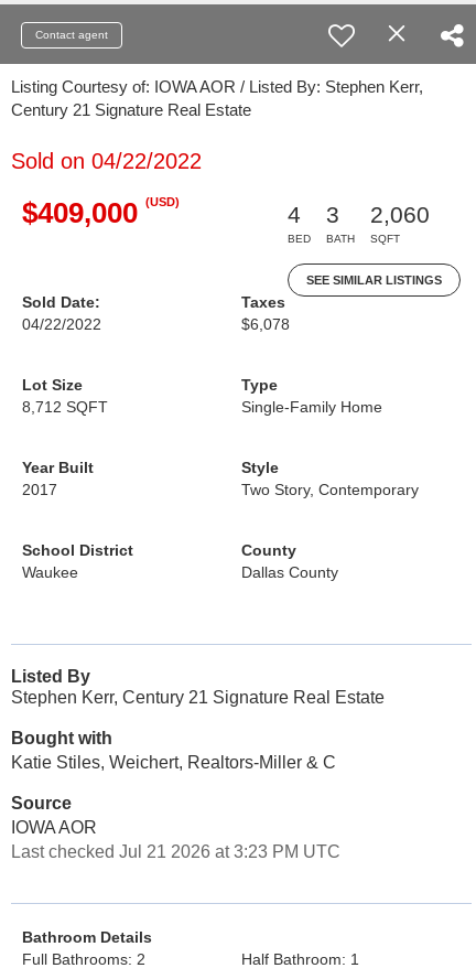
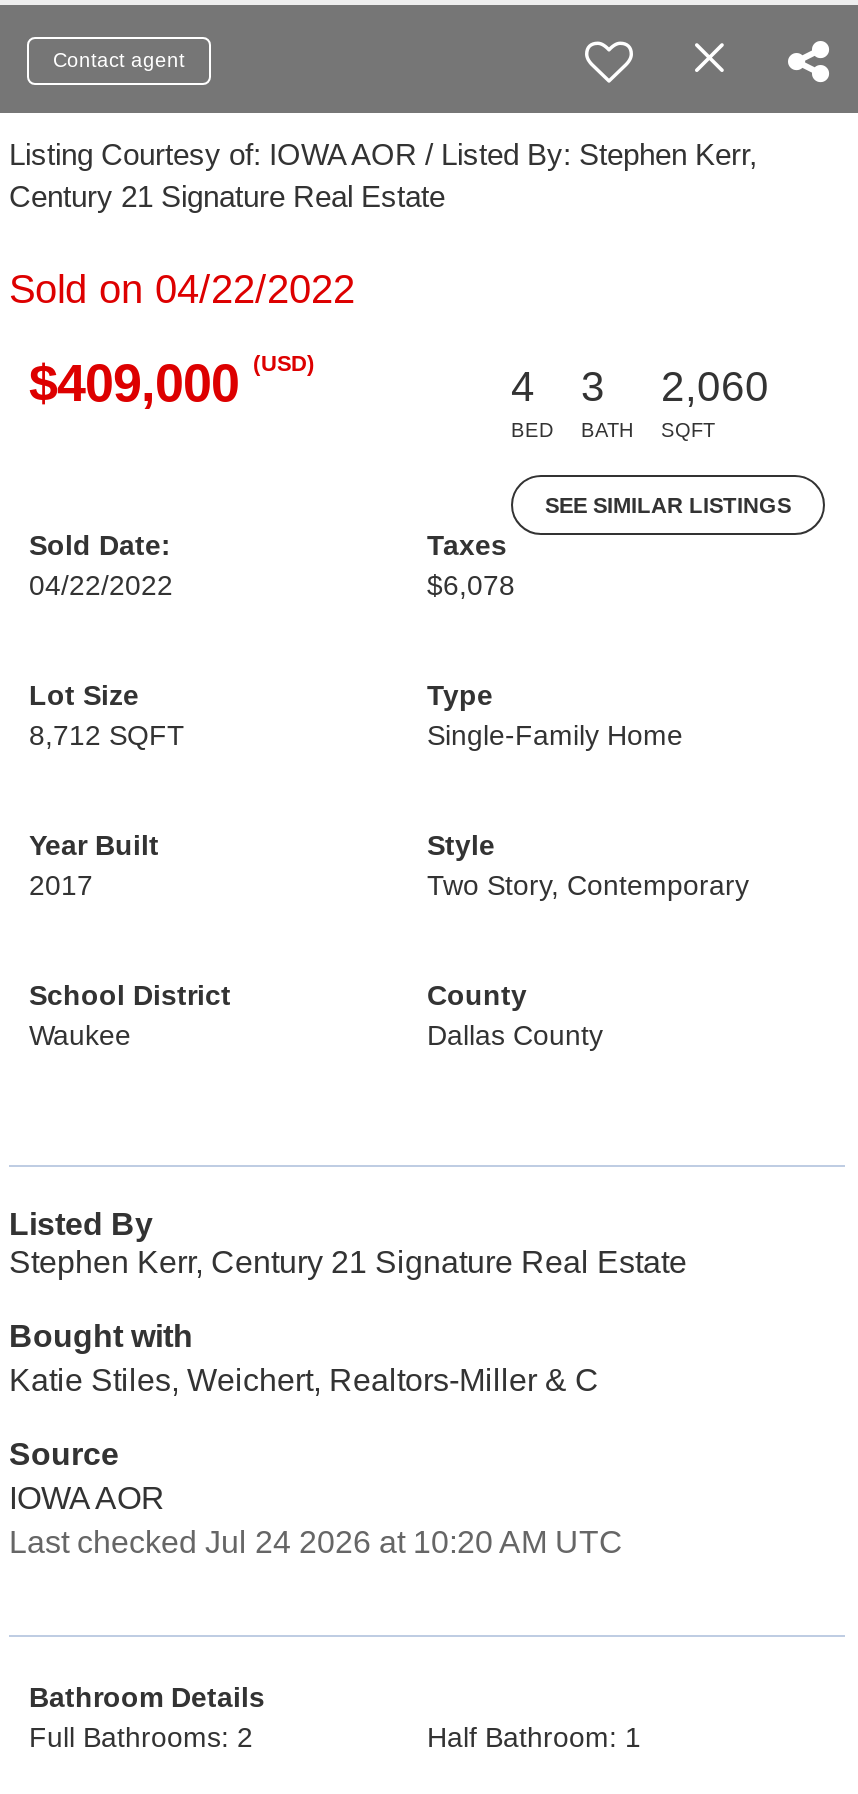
[11,842,340,861] Last checked Jul 21 2026 at 3:23 PM UTC -> [9,1525,623,1559] Last checked Jul 24 2026 at 10:20 AM UTC

